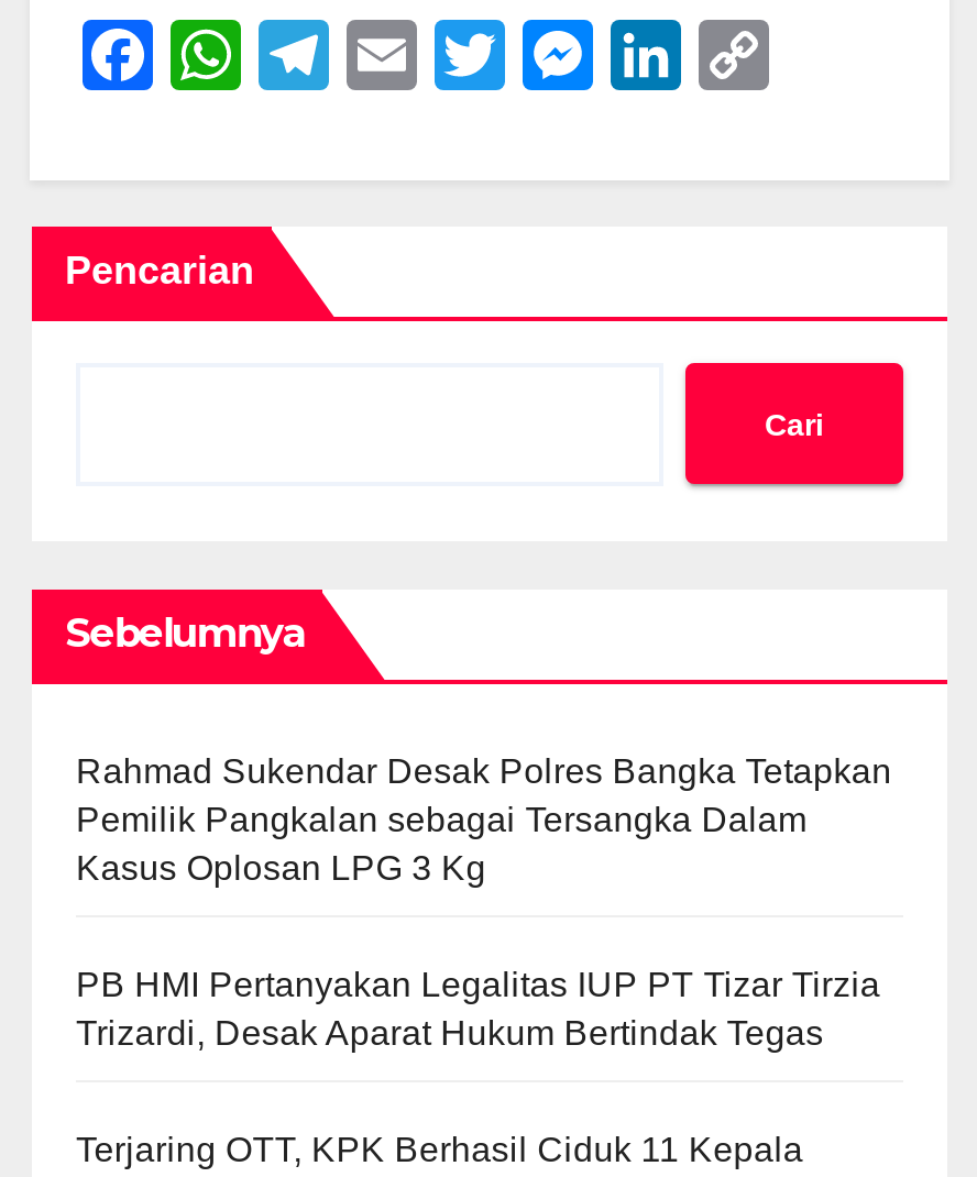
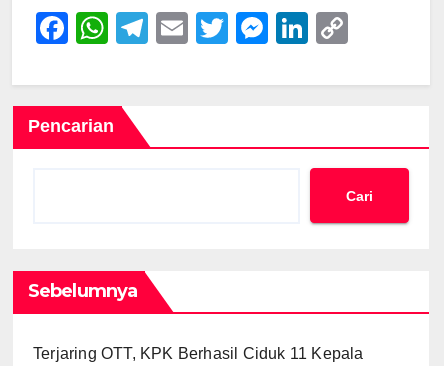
[76,752,892,1052] Rahmad Sukendar Desak Polres Bangka Tetapkan | Pemilik Pangkalan sebagai Tersangka Dalam | Kasus Oplosan LPG 3 Kg | PB HMI Pertanyakan Legalitas IUP PT Tizar Tirzia | Trizardi, Desak Aparat Hukum Bertindak Tegas -> none

